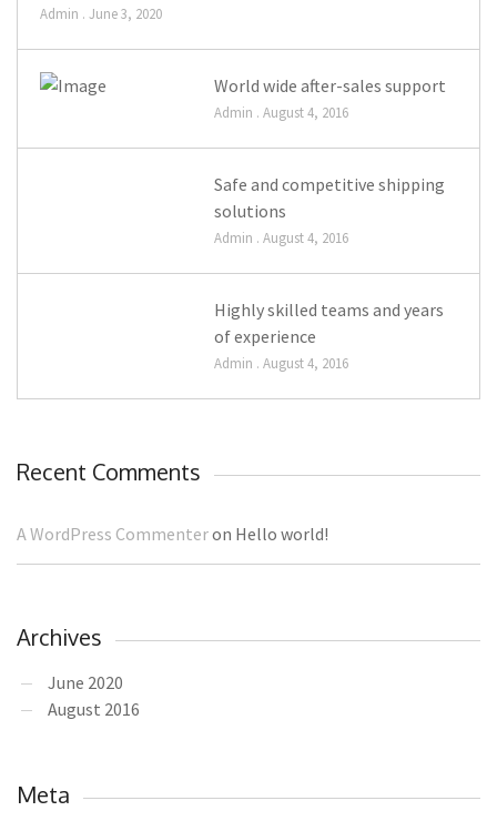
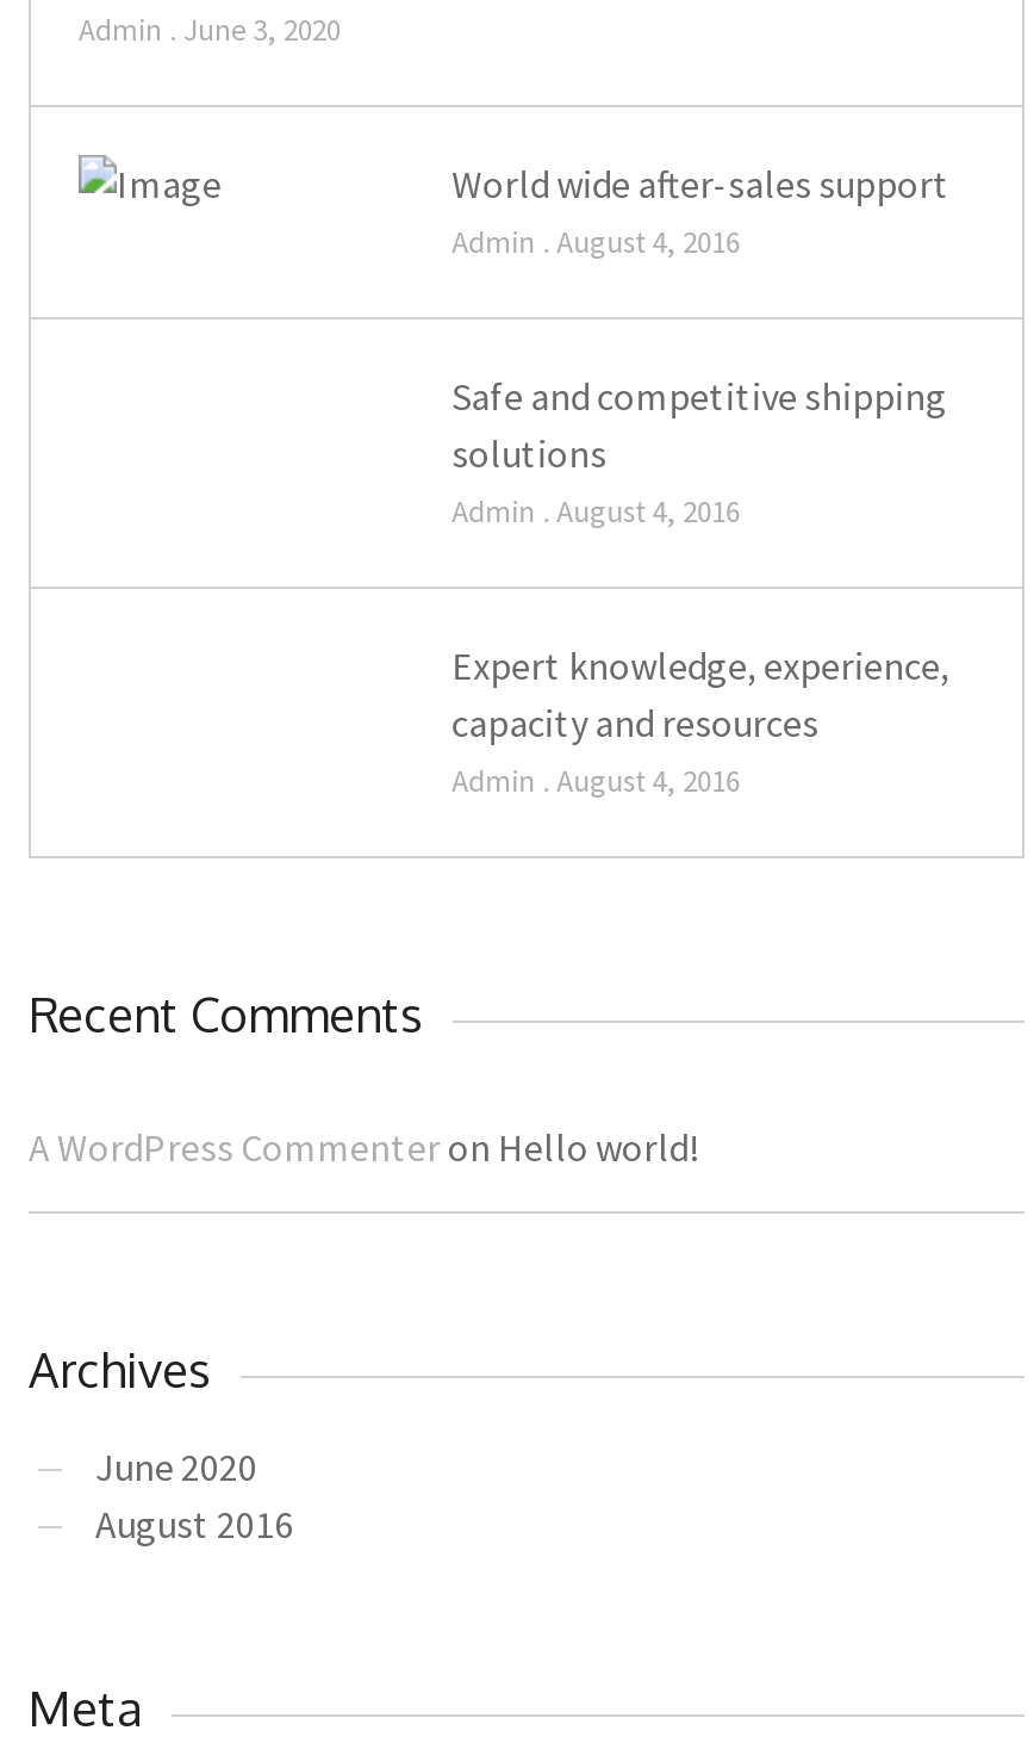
[214,298,443,347] Highly skilled teams and years | of experience -> [452,641,950,746] Expert knowledge, experience, | capacity and resources

